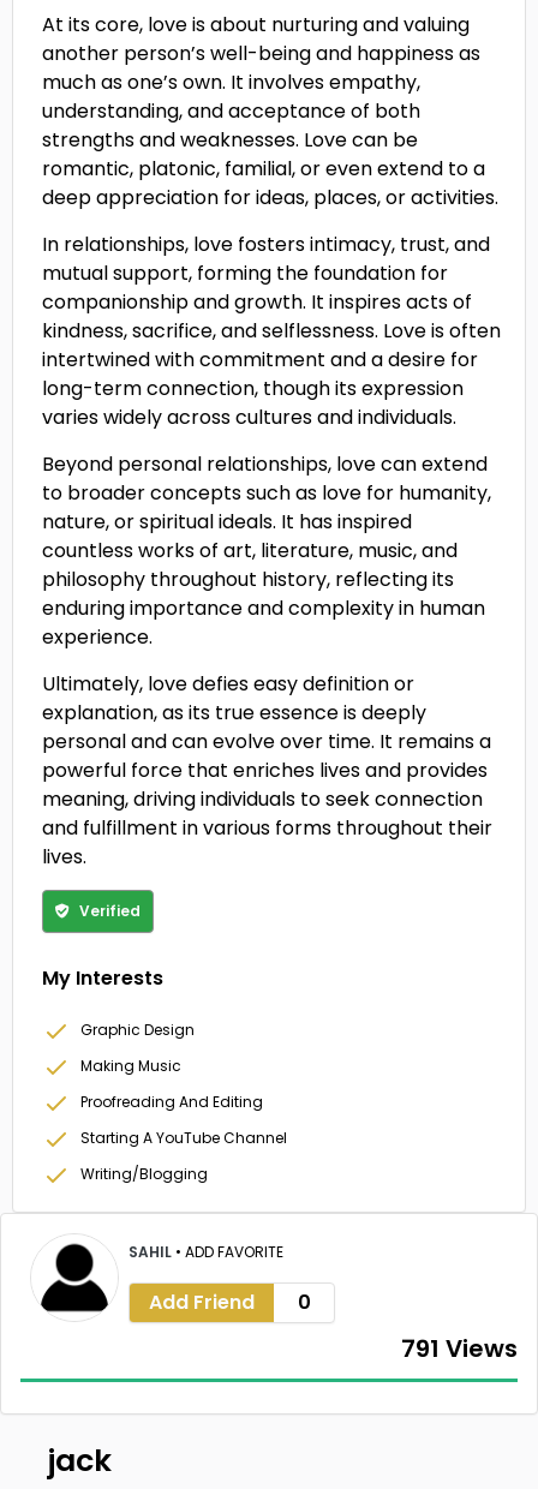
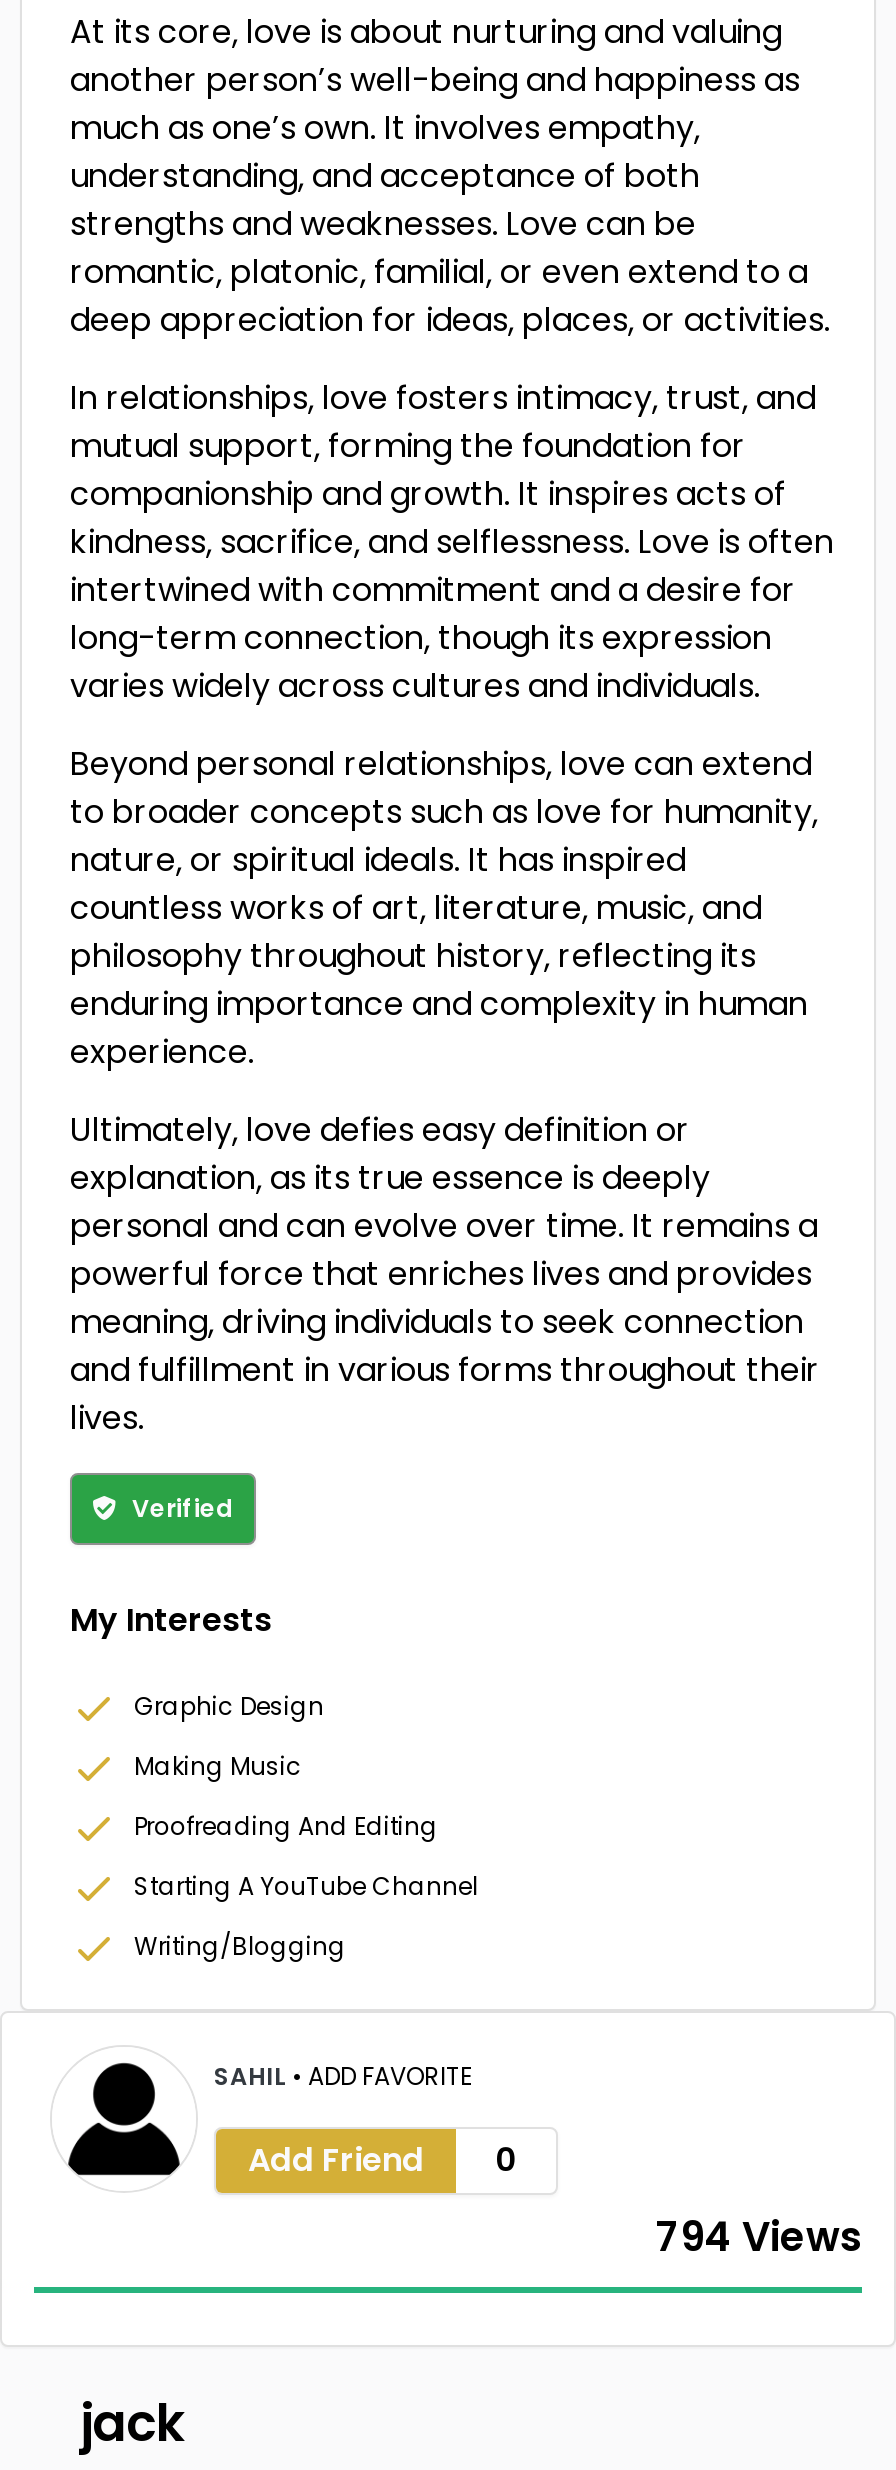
[401,1332,518,1365] 791 Views -> [656,2209,862,2265] 794 Views

